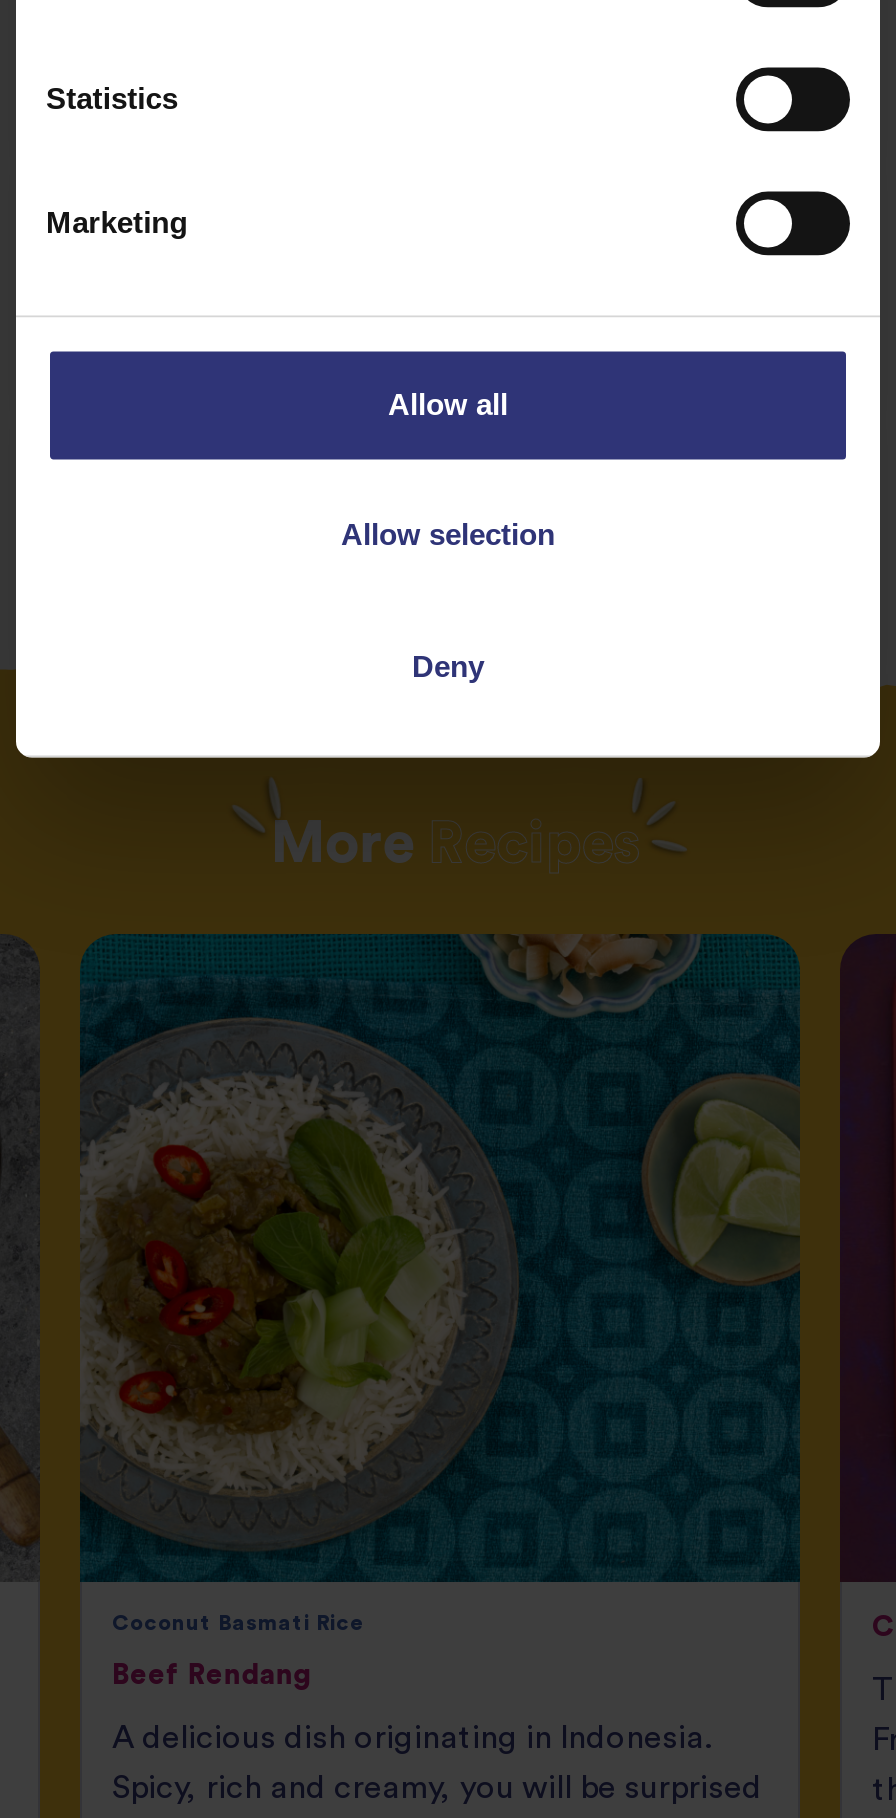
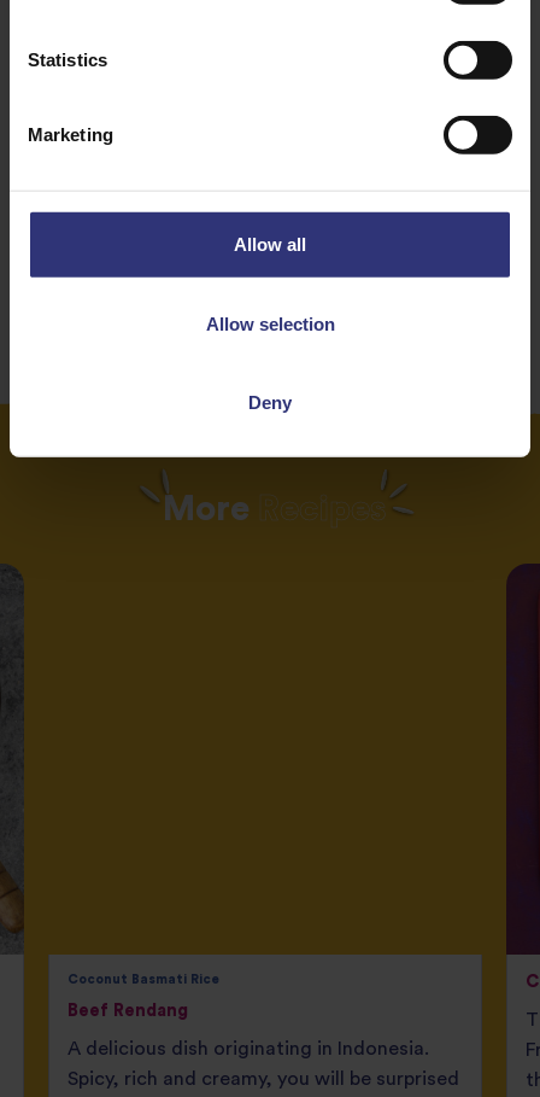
[80,934,800,1582] [image] -> none

